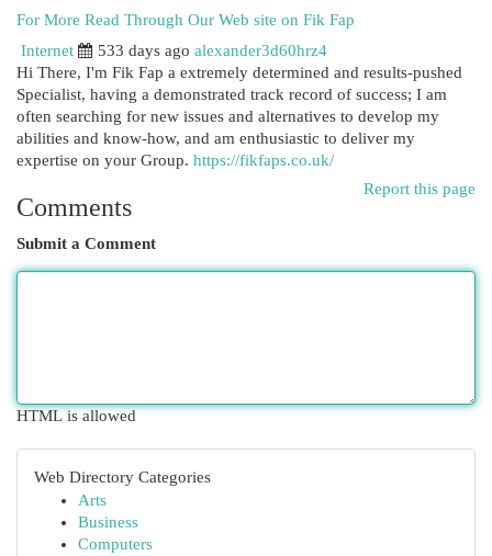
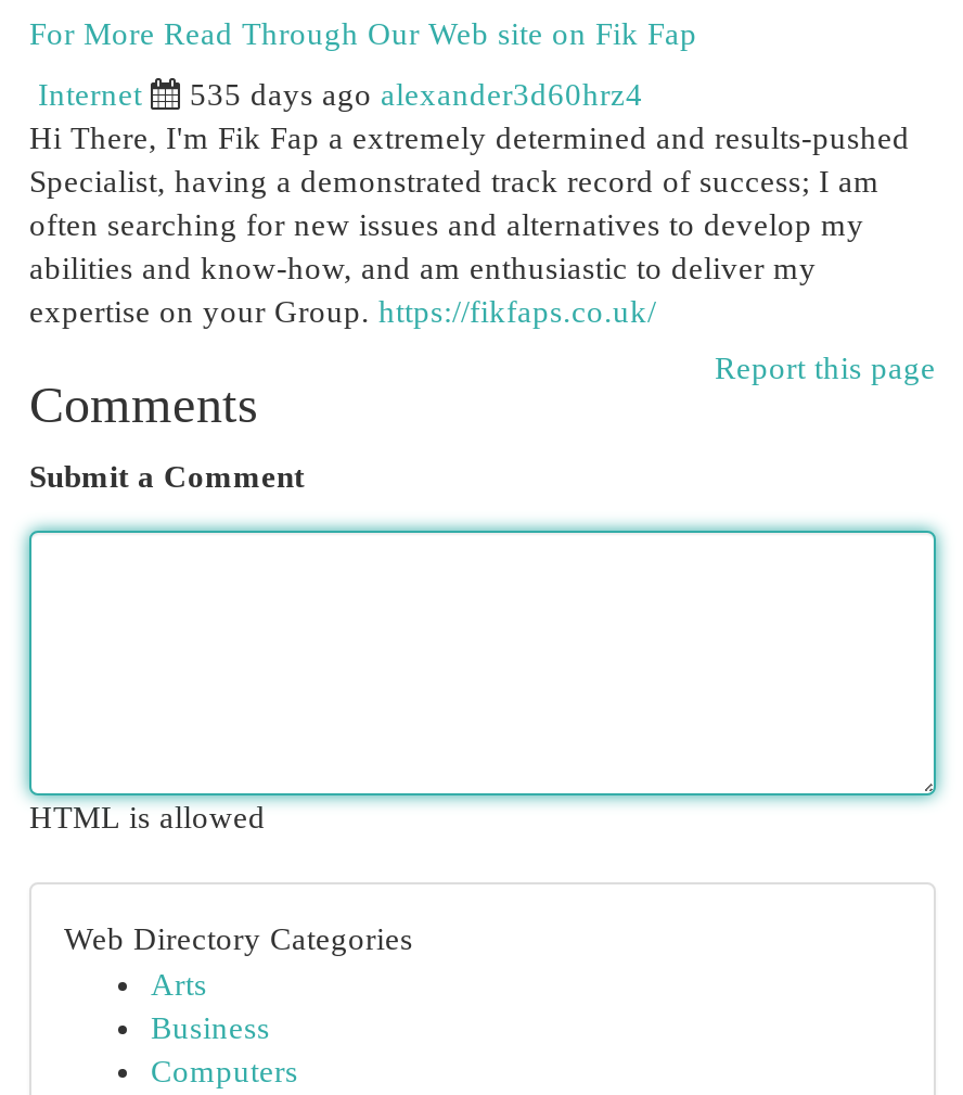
[98,42,327,59] 533 days ago alexander3d60hrz4 -> [190,77,643,112] 535 days ago alexander3d60hrz4

